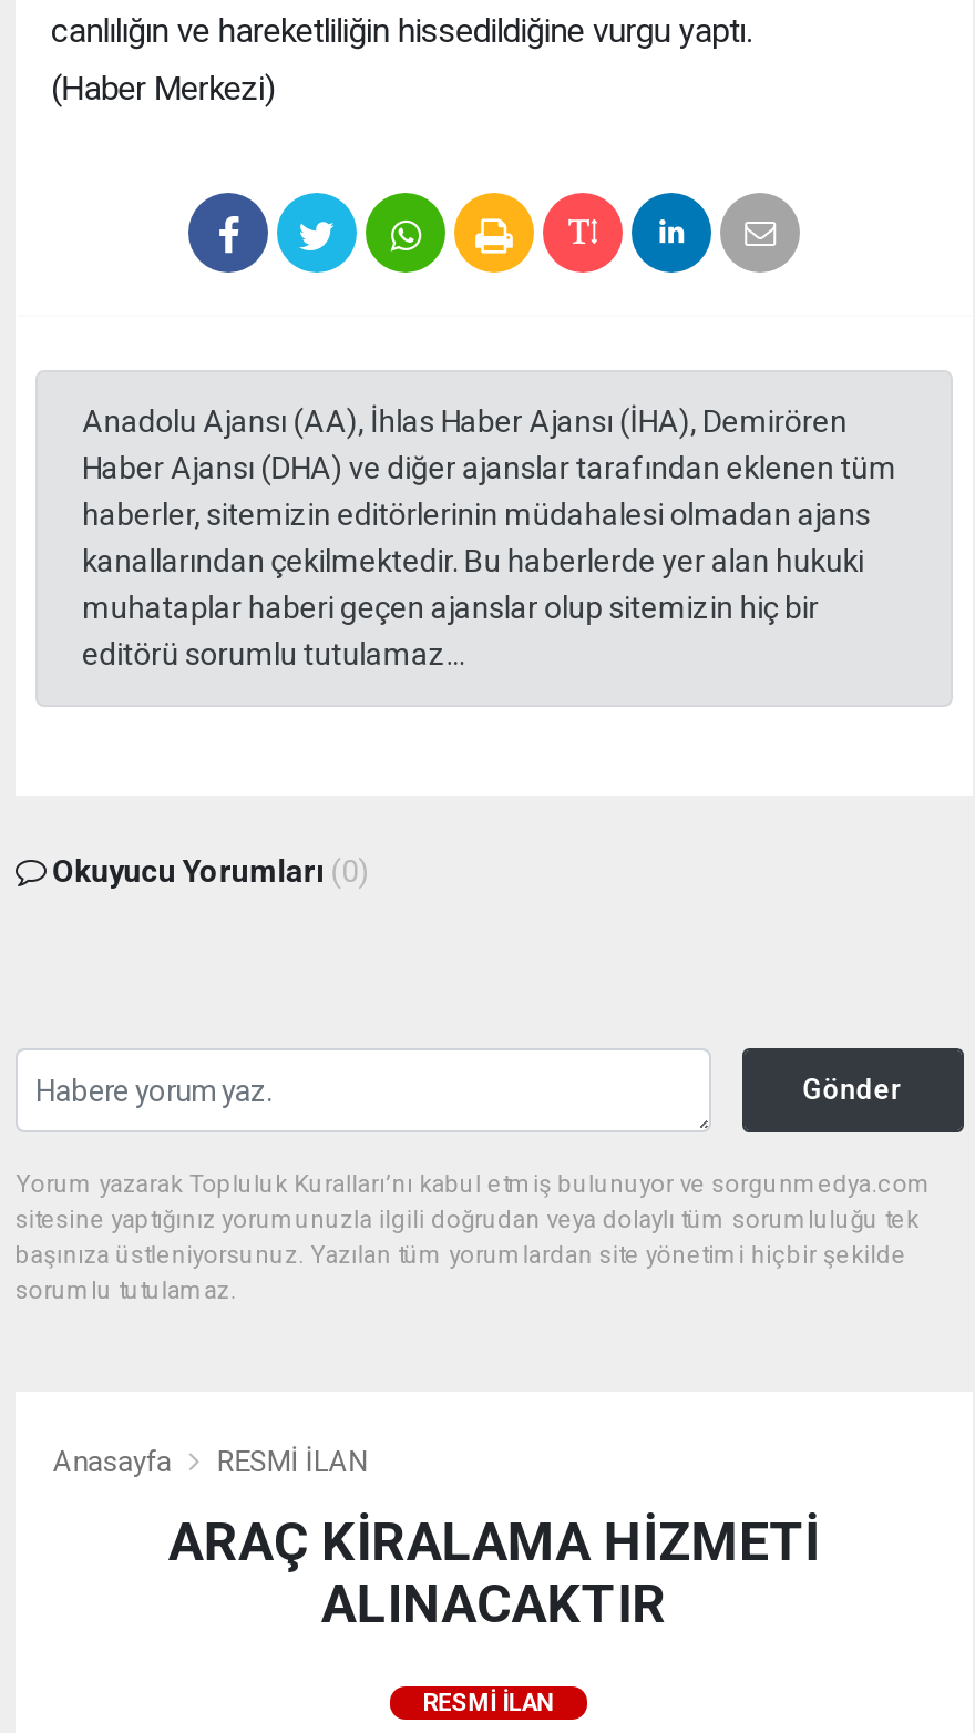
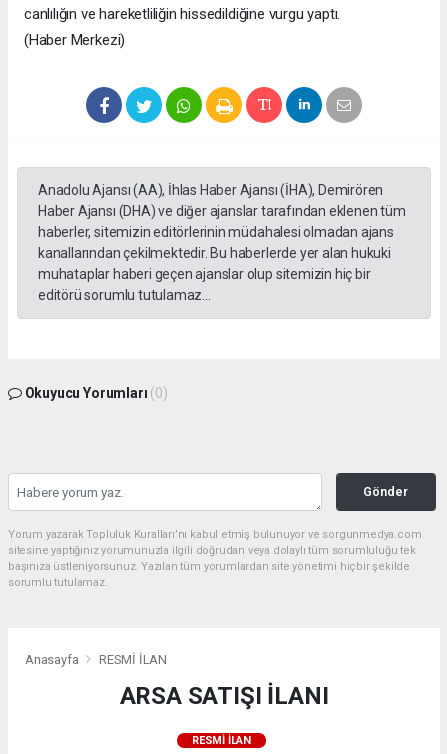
[168,1511,820,1635] ARAÇ KİRALAMA HİZMETİ | ALINACAKTIR -> [120,682,328,710] ARSA SATIŞI İLANI

